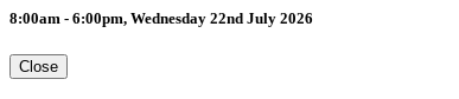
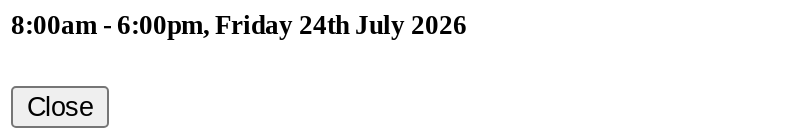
[9,9,313,27] 8:00am - 6:00pm, Wednesday 22nd July 2026 -> [11,10,467,40] 8:00am - 6:00pm, Friday 24th July 2026

